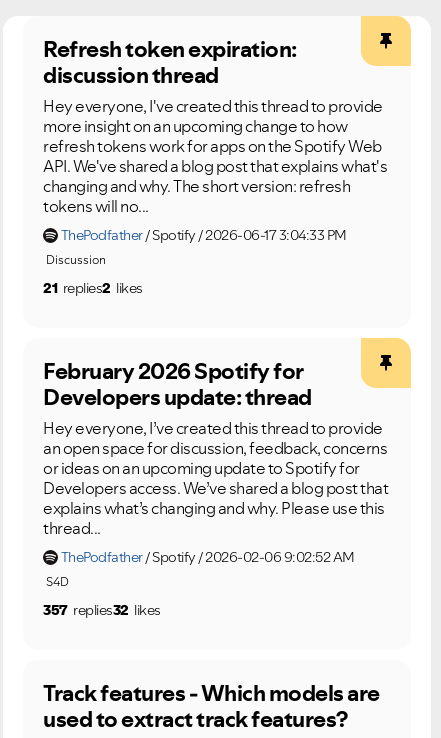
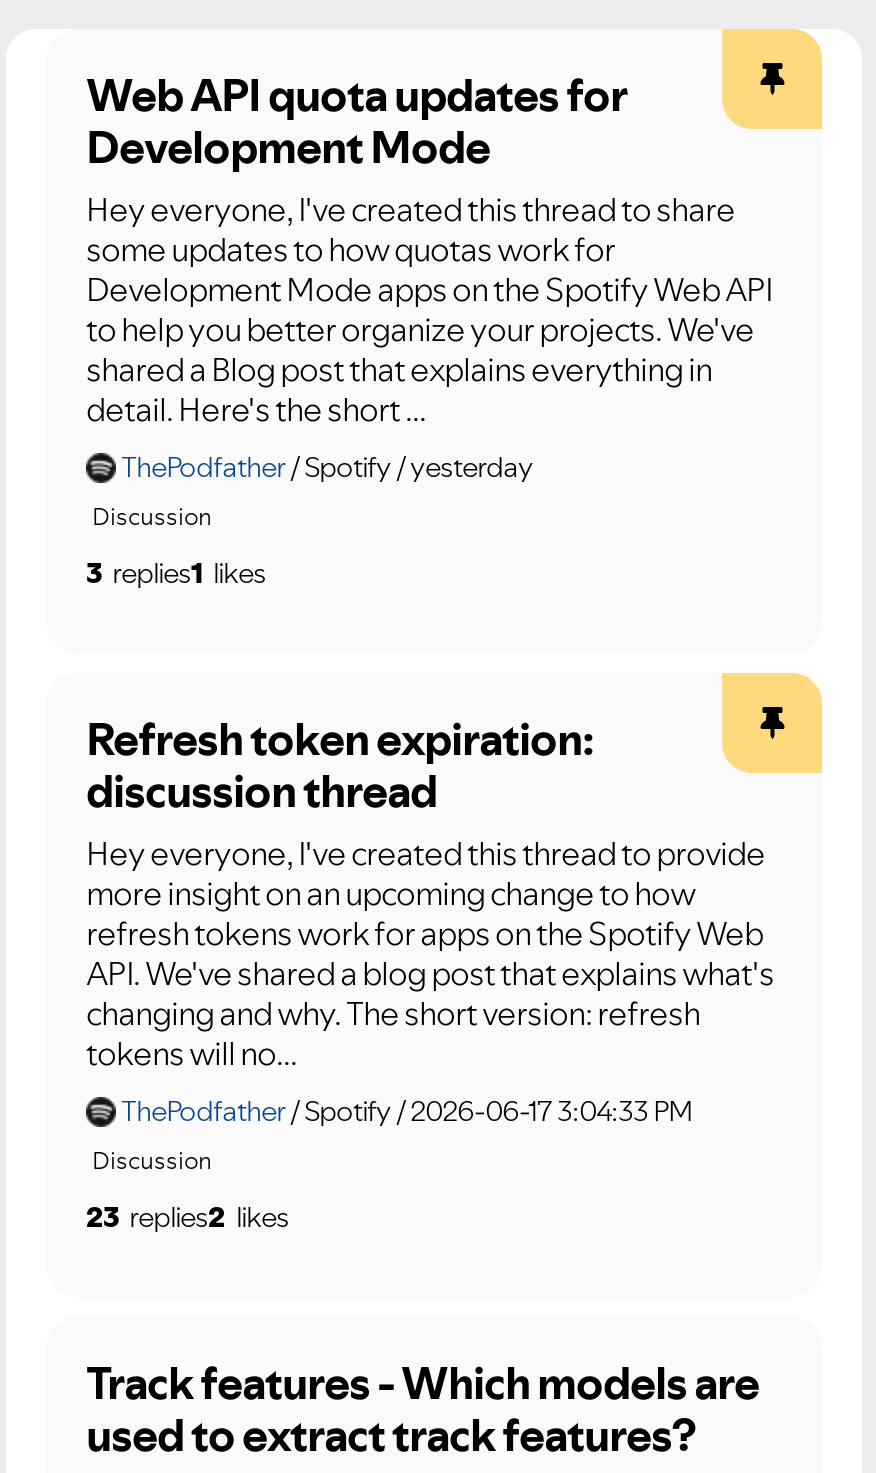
none -> [86,65,772,593] Web API quota updates for | Development Mode | Hey everyone, I've created this thread to share | some updates to how quotas work for | Development Mode apps on the Spotify Web API | to help you better organize your projects. We've | shared a Blog post that explains everything in | detail. Here's the short ... | ThePodfather Spotify yesterday | Discussion | 3 replies1 likes
moved [43,34,387,268] -> [86,709,774,1177]: Refresh token expiration: | discussion thread | Hey everyone, I've created this thread to provide | ... | ThePodfather Spotify 2026-06-17 3:04:33 PM | Discussion
[43,278,388,620] 21 replies2 likes | February 2026 Spotify for | Developers update: thread | Hey everyone, I’ve created this thread to provide | an open space for discussion, feedback, concerns | or ideas on an upcoming update to Spotify for | Developers access. We’ve shared a blog post that | explains what’s changing and why. Please use this | thread... | ThePodfather Spotify 2026-02-06 9:02:52 AM | S4D | 357 replies32 likes -> [86,1197,289,1237] 23 replies2 likes

